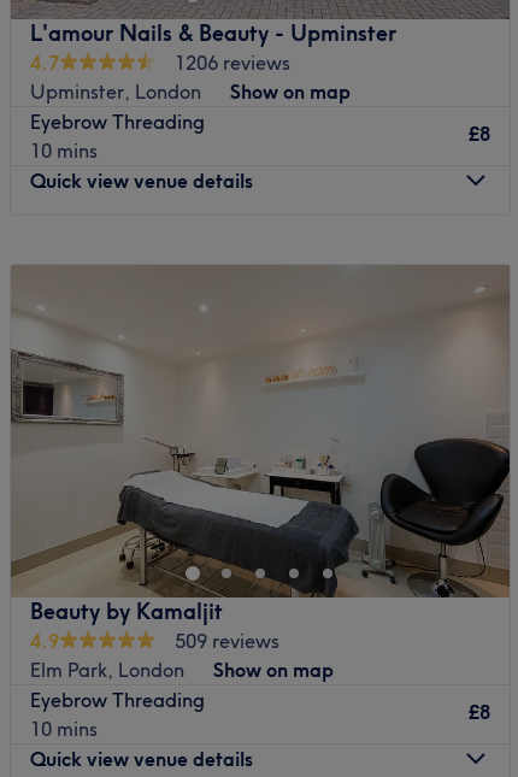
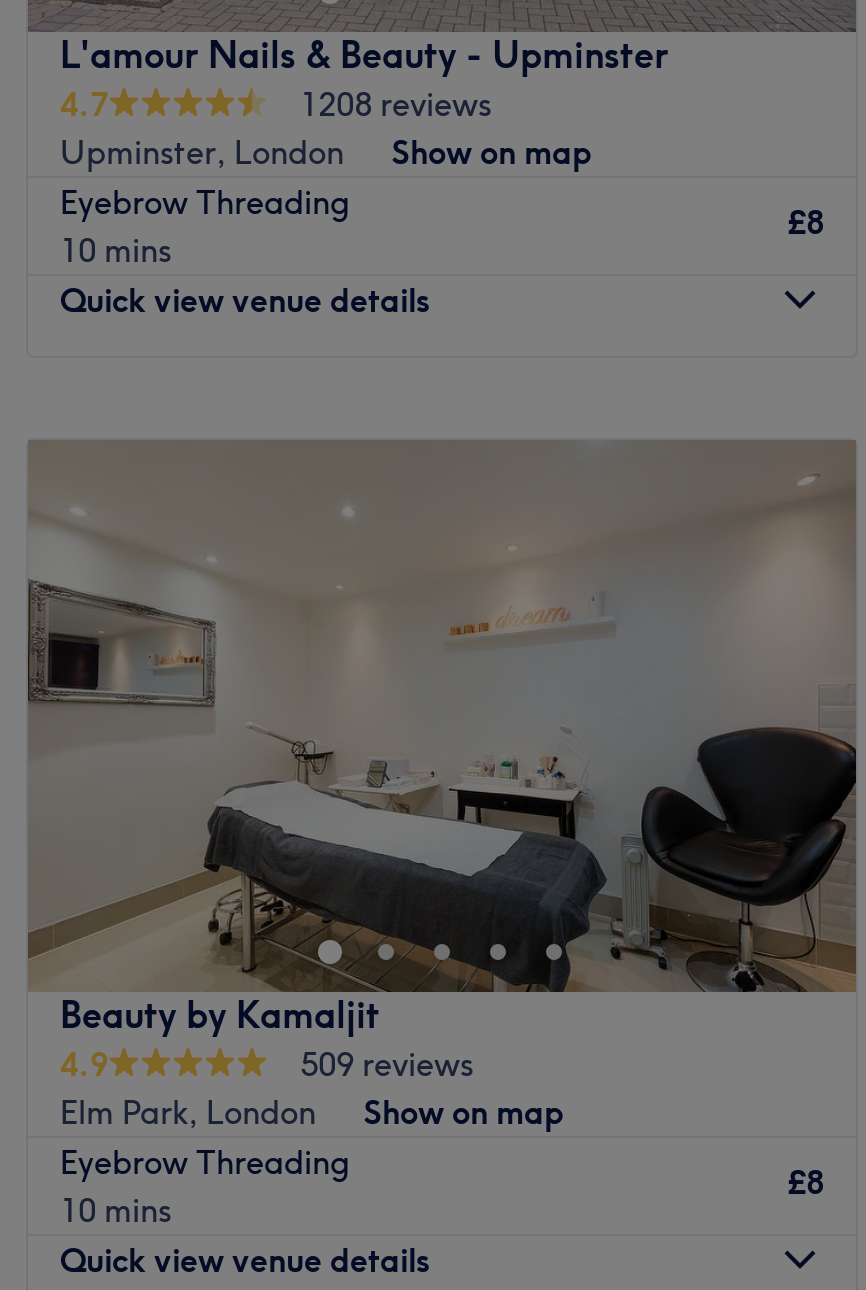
[175,50,290,75] 1206 reviews -> [300,84,492,124] 1208 reviews

